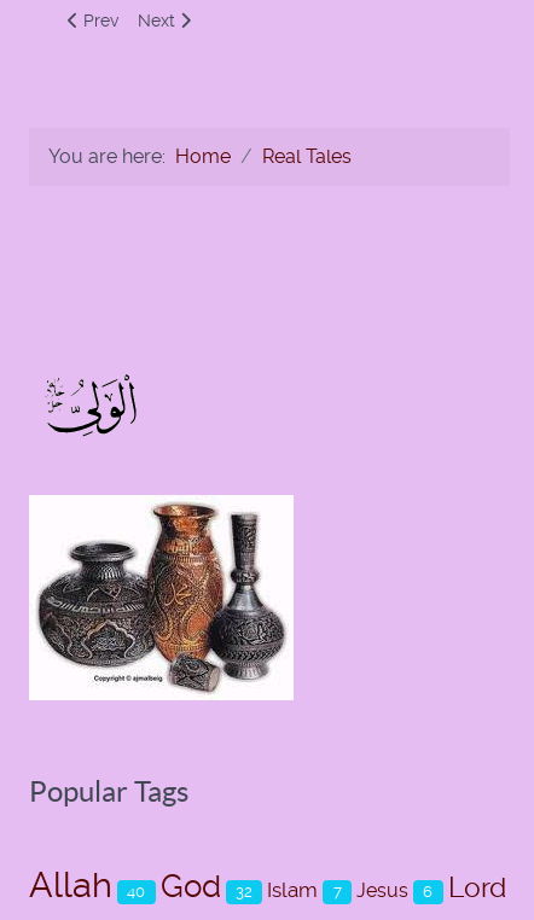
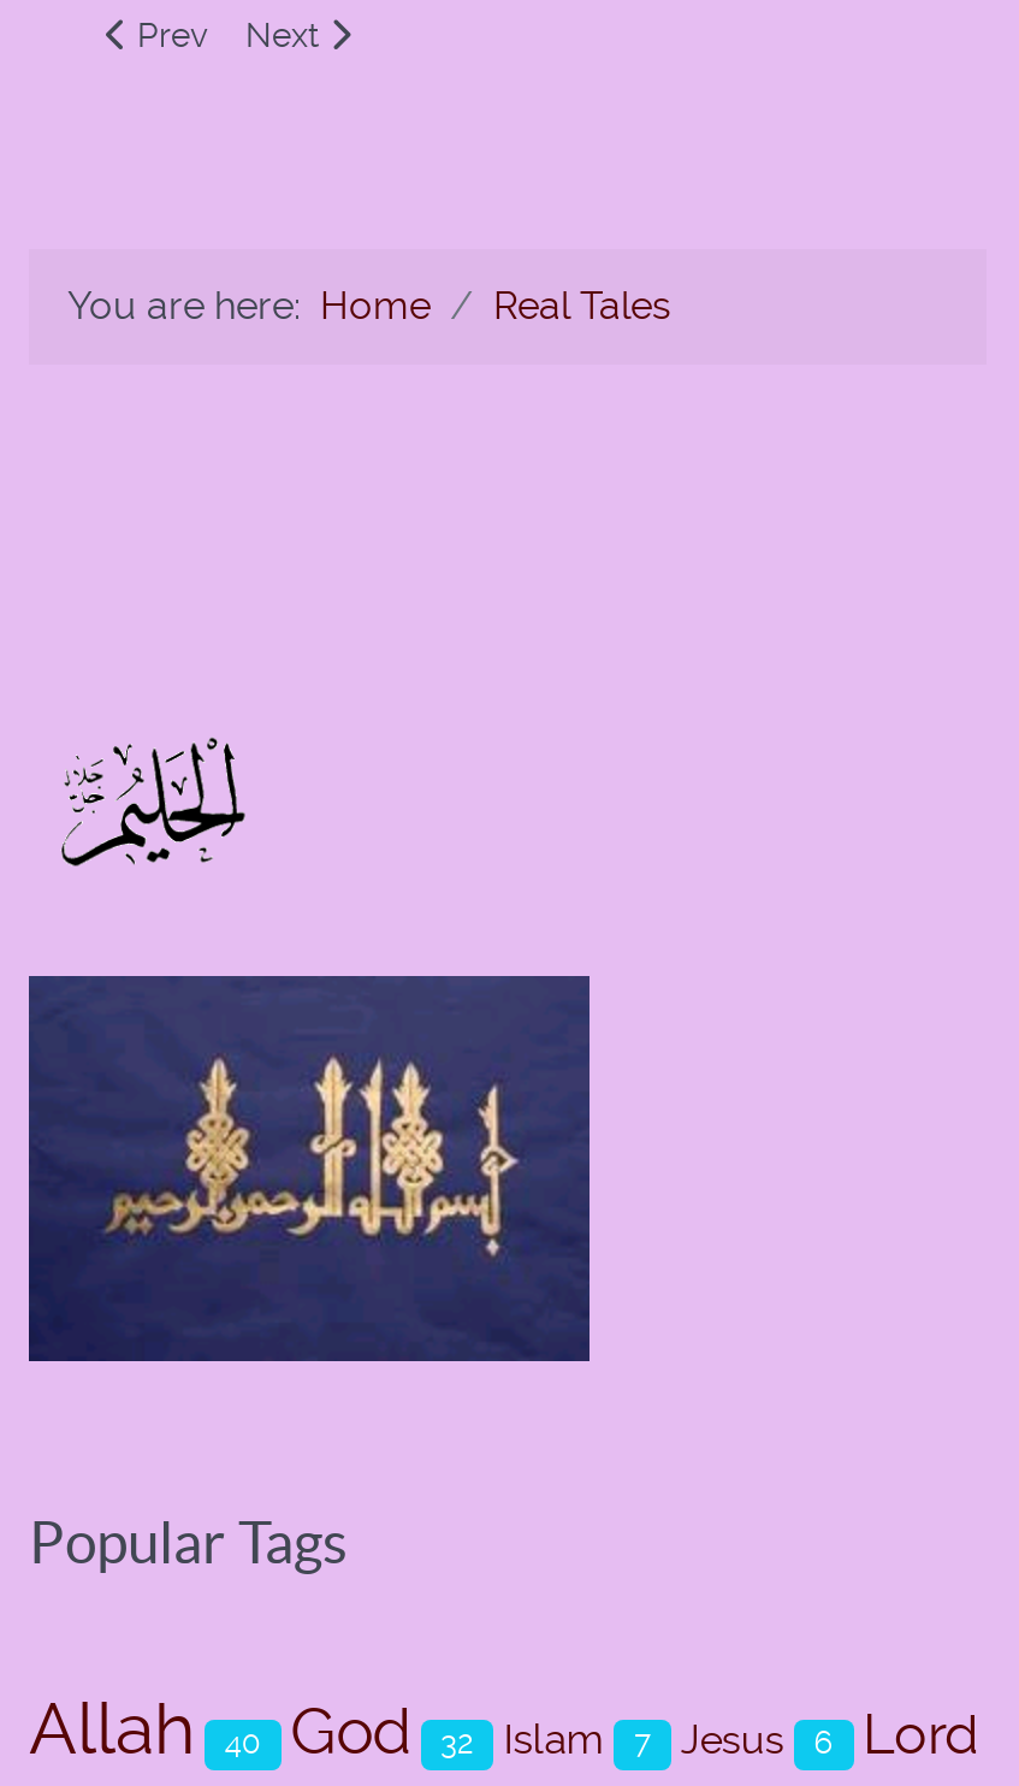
[46,374,137,435] [image] -> [60,735,243,870] [image]
[28,495,310,700] [image] -> [26,974,592,1366] [image]

